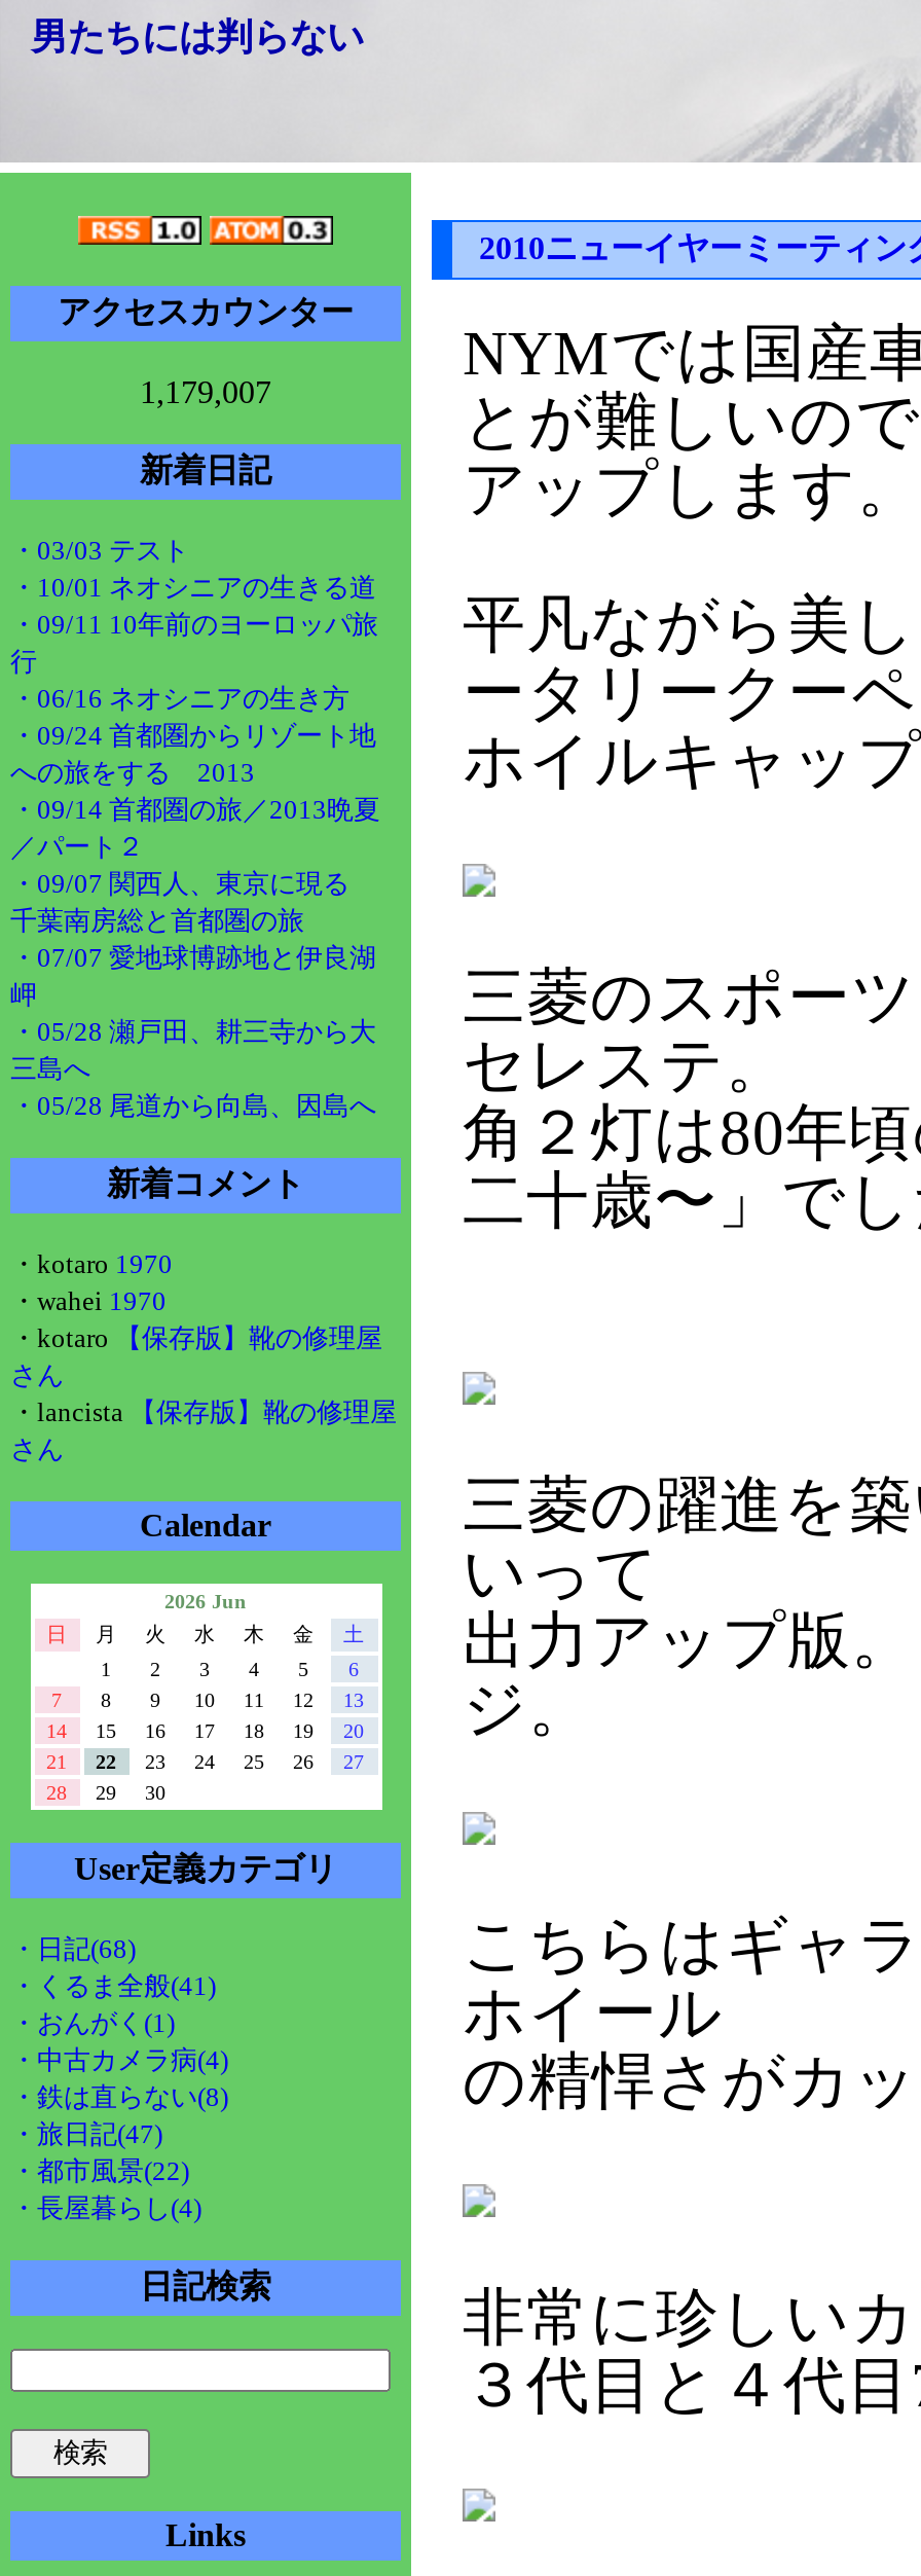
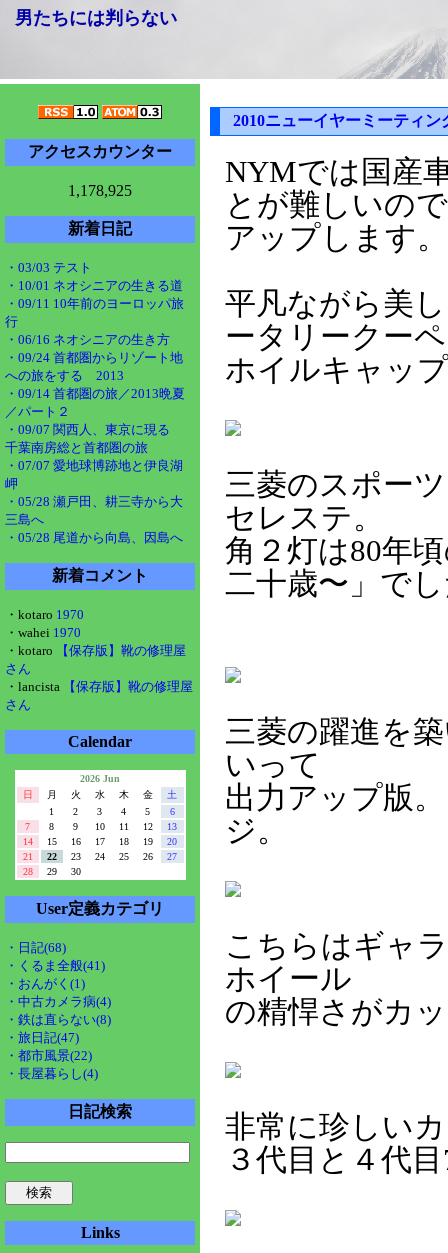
[140,374,271,409] 1,179,007 -> [68,182,132,199] 1,178,925

